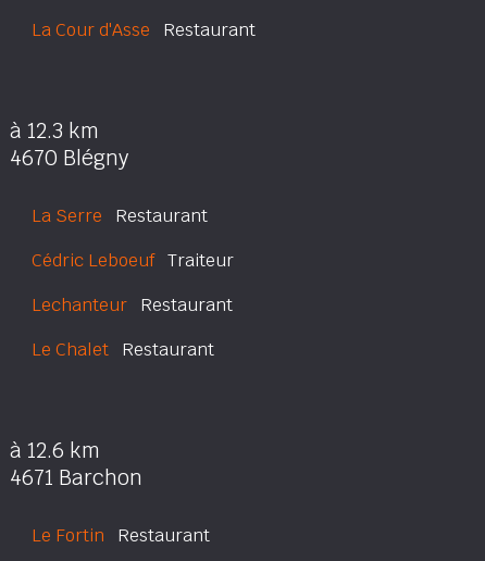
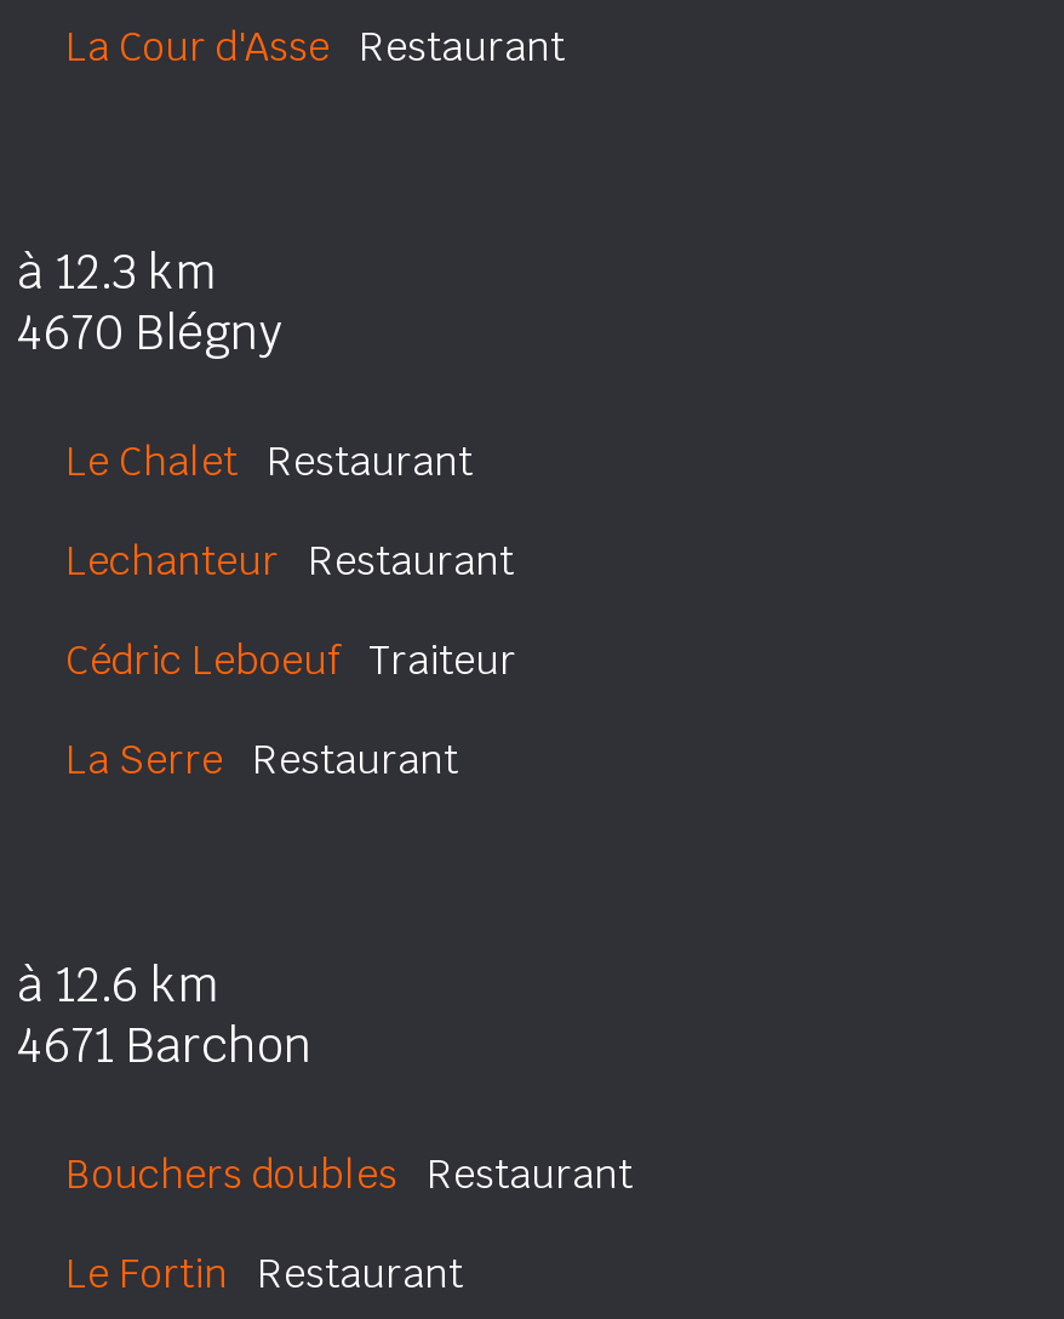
moved [32,204,208,227] -> [65,735,458,786]: La Serre Restaurant
moved [32,249,234,361] -> [65,436,516,686]: Cédric Leboeuf Traiteur | Lechanteur Restaurant | Le Chalet Restaurant
none -> [65,1149,633,1200] Bouchers doubles Restaurant

